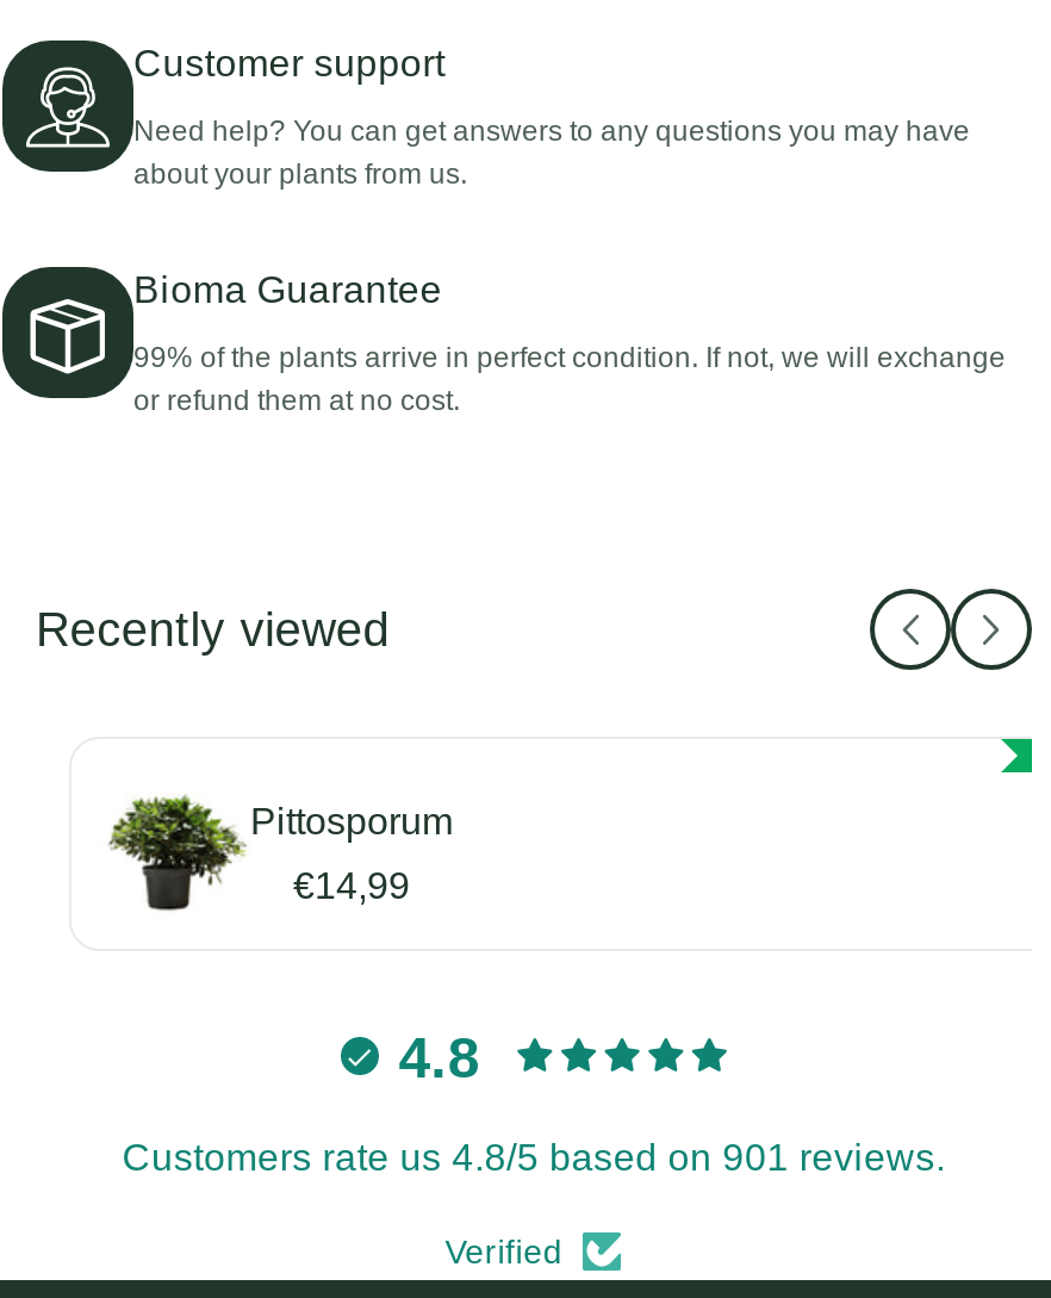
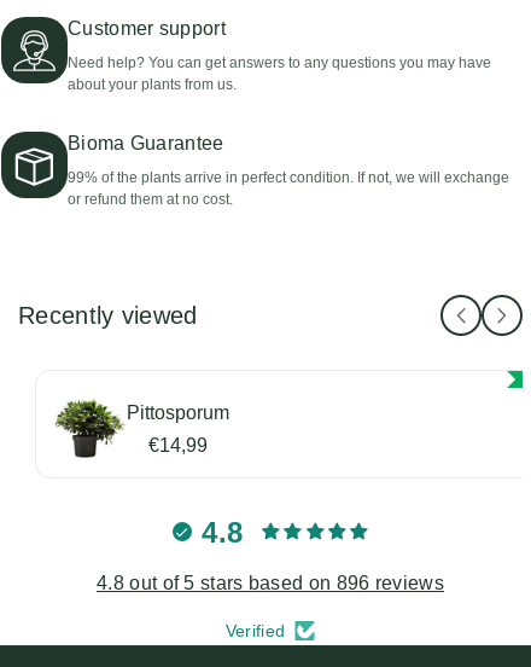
[122,1137,946,1178] Customers rate us 4.8/5 based on 901 reviews. -> [97,573,444,593] 4.8 out of 5 stars based on 896 reviews

